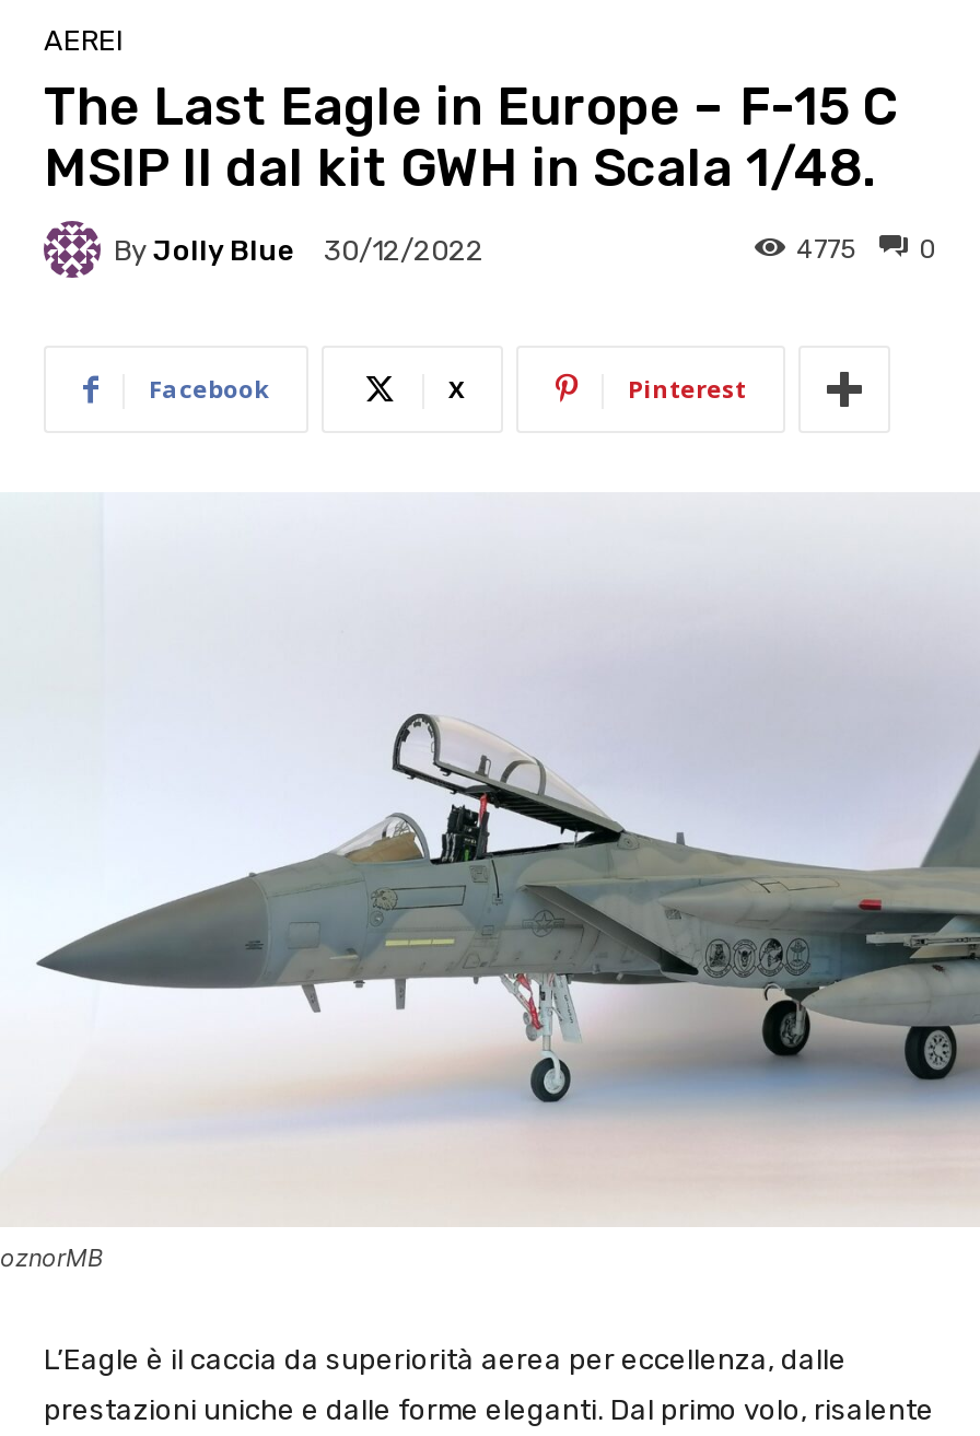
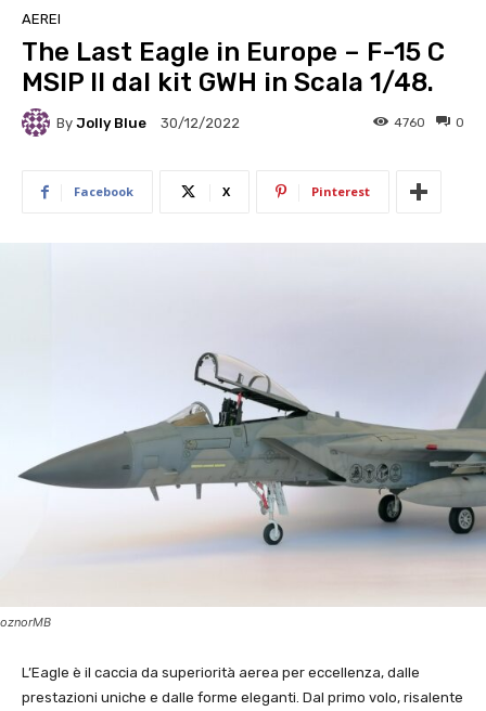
[796,234,936,264] 4775 0 -> [394,115,464,130] 4760 0

